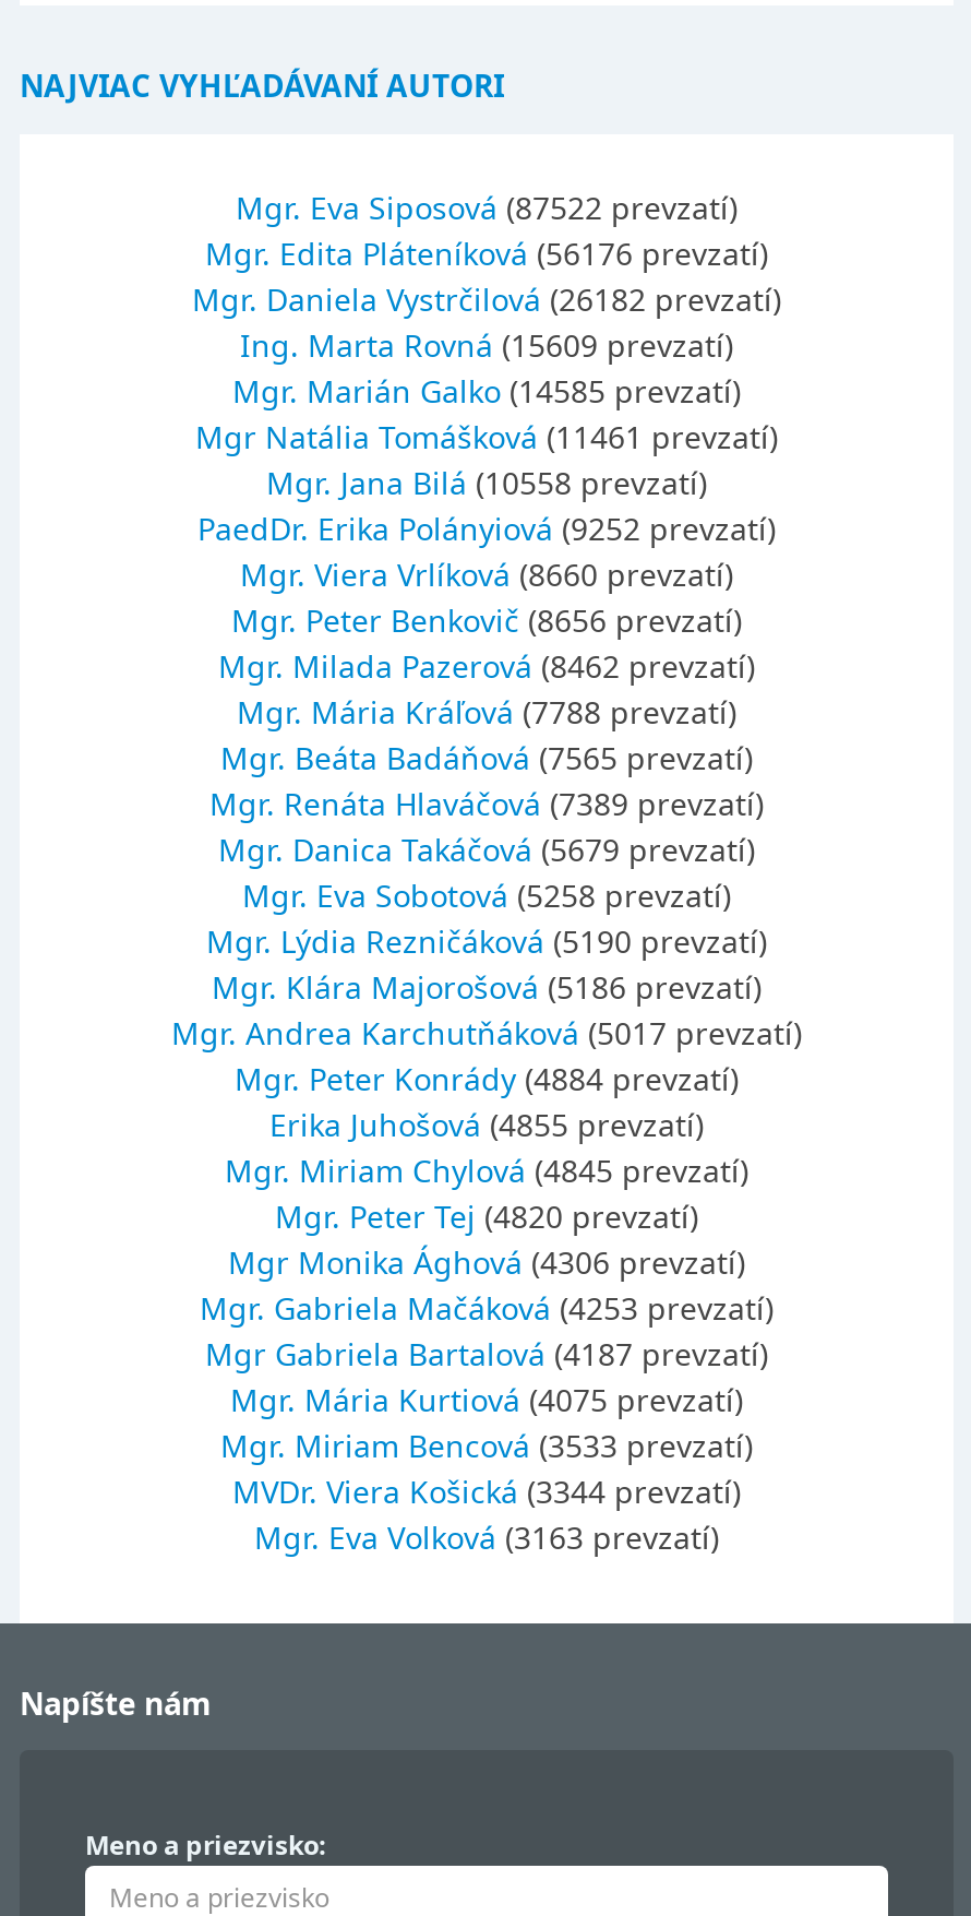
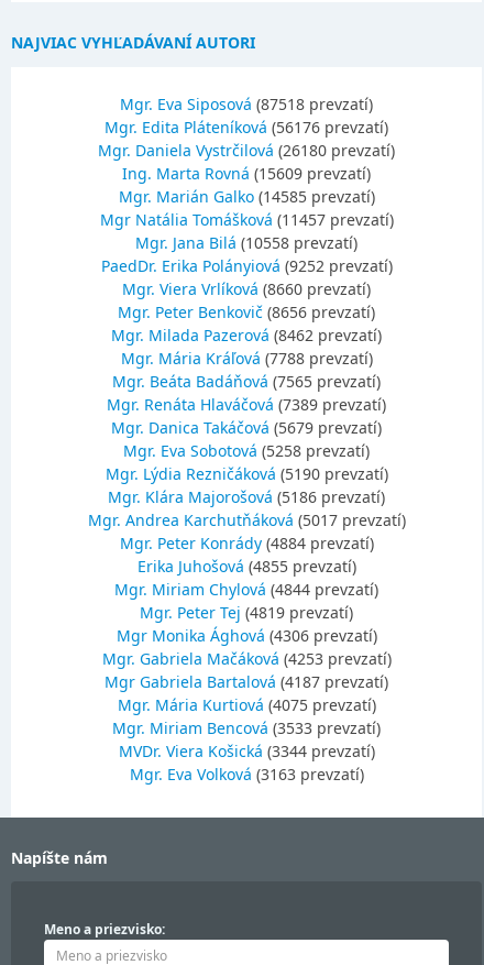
[236,187,738,228] Mgr. Eva Siposová (87522 prevzatí) -> [120,94,373,114] Mgr. Eva Siposová (87518 prevzatí)
[192,278,781,320] Mgr. Daniela Vystrčilová (26182 prevzatí) -> [98,140,395,161] Mgr. Daniela Vystrčilová (26180 prevzatí)
[195,416,778,457] Mgr Natália Tomášková (11461 prevzatí) -> [100,209,393,230] Mgr Natália Tomášková (11457 prevzatí)
[225,1150,748,1191] Mgr. Miriam Chylová (4845 prevzatí) -> [114,579,378,600] Mgr. Miriam Chylová (4844 prevzatí)
[275,1195,698,1237] Mgr. Peter Tej (4820 prevzatí) -> [140,602,353,623] Mgr. Peter Tej (4819 prevzatí)

